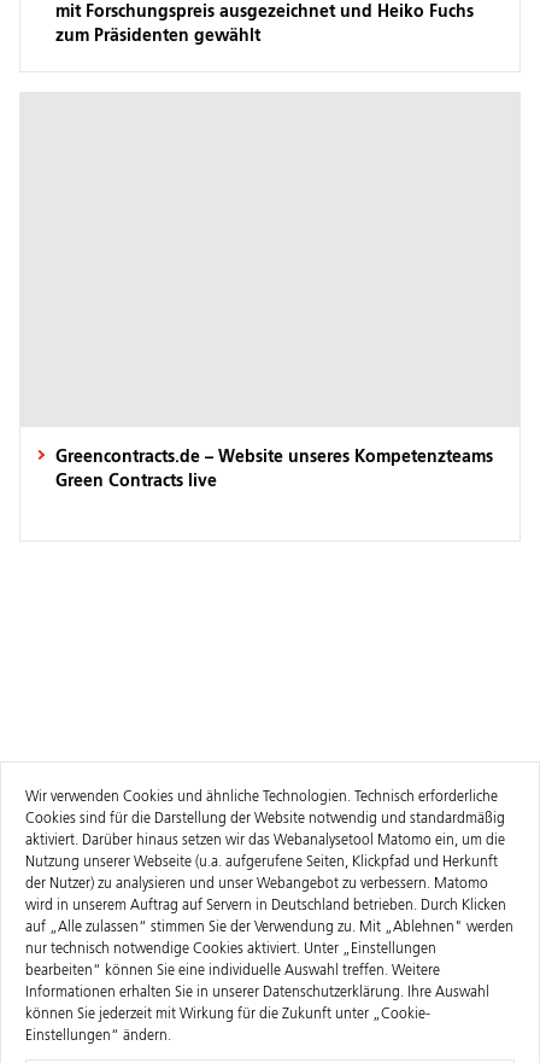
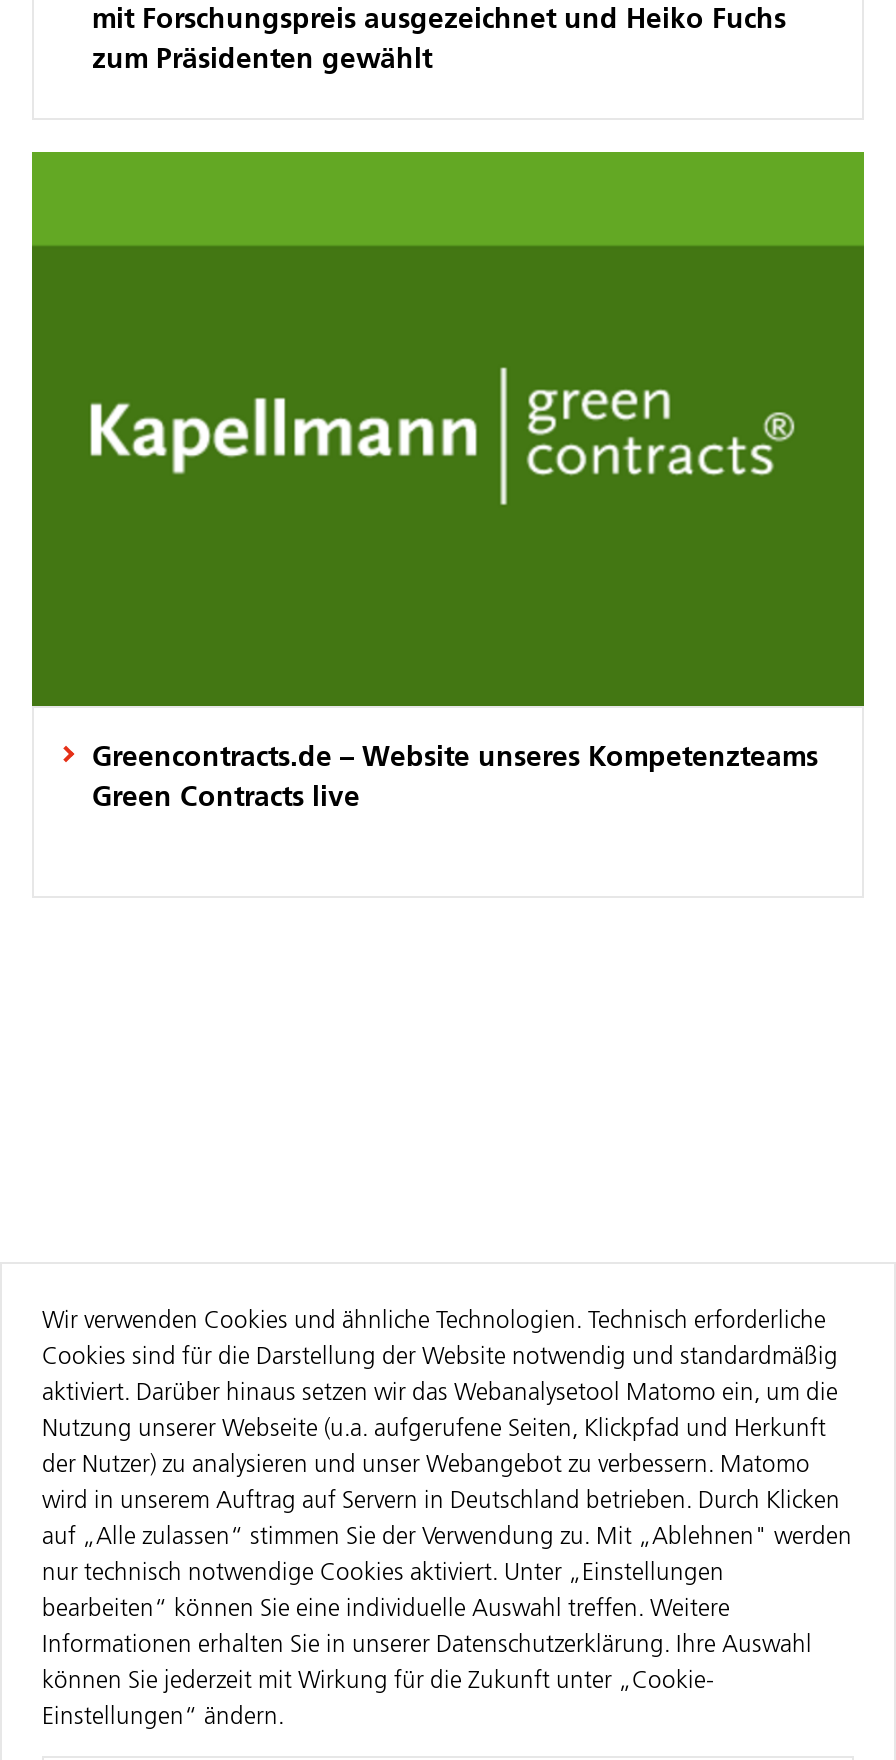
none -> [30,150,866,708] [image]

